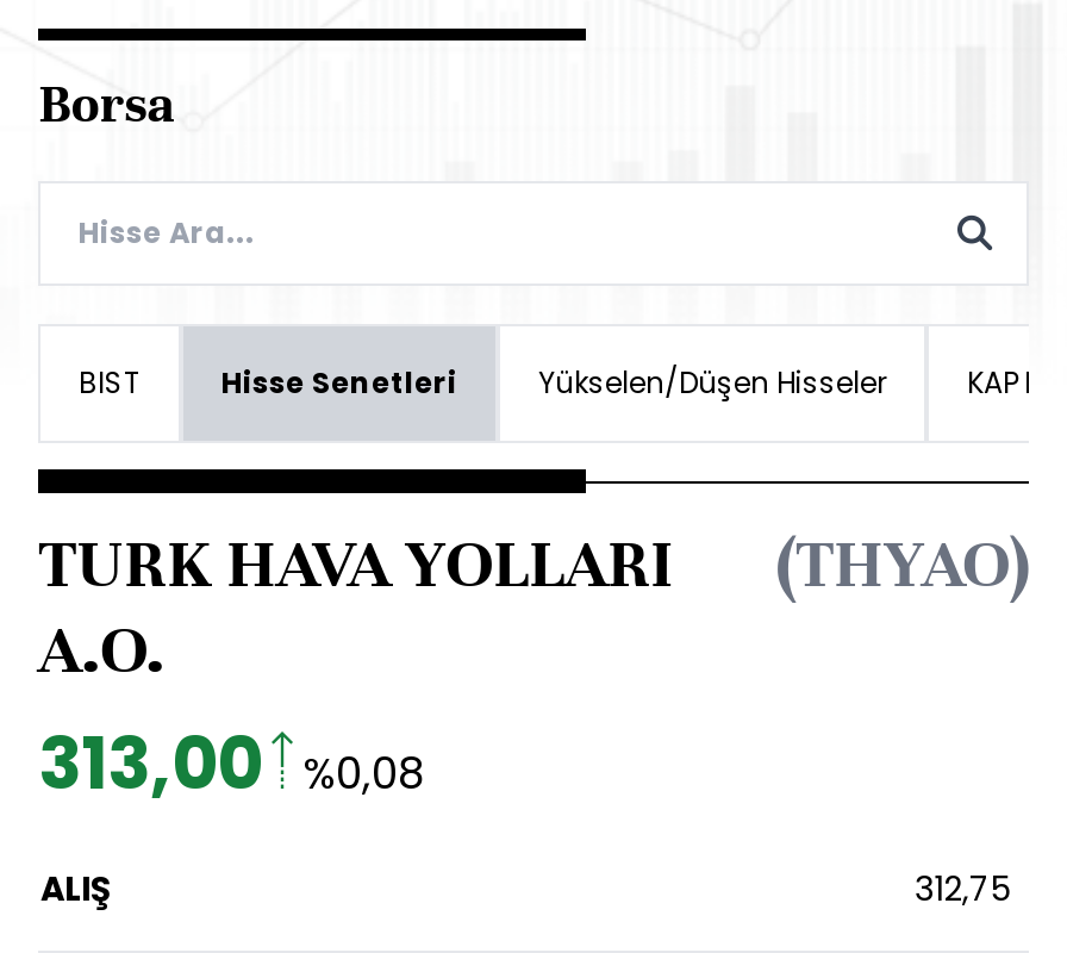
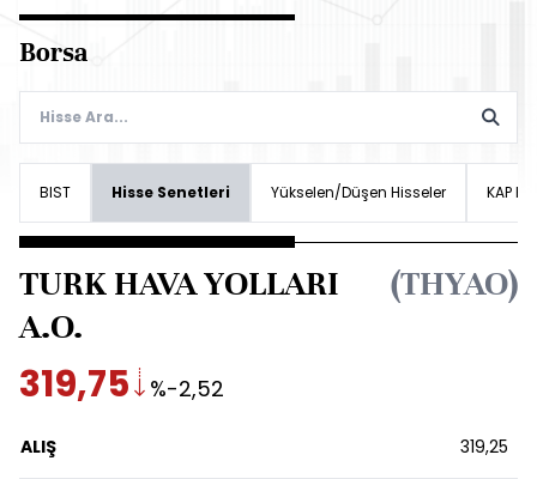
[38,715,262,815] 313,00 -> [19,359,129,410] 319,75
[302,743,424,803] %0,08 -> [150,374,224,404] %-2,52
[915,865,1010,912] 312,75 -> [460,435,508,459] 319,25

